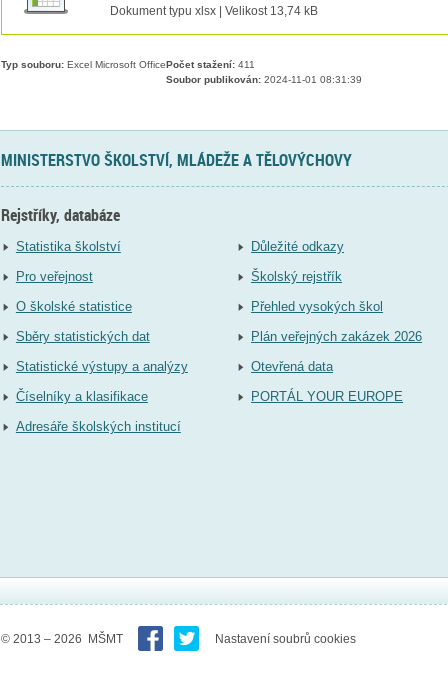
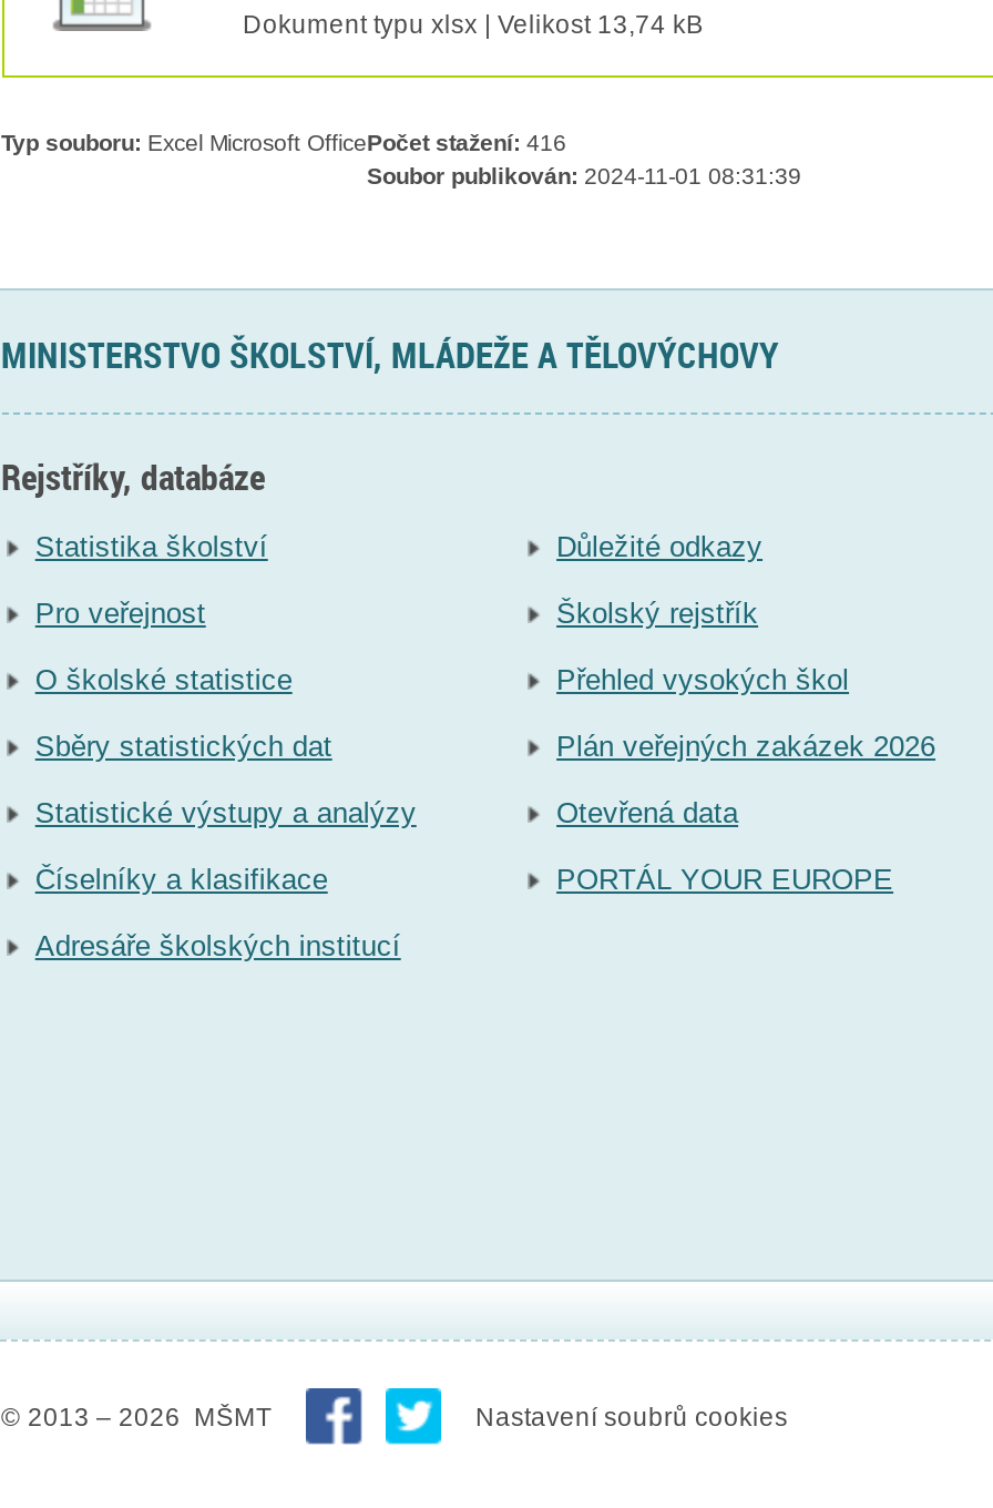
[0,59,254,70] Typ souboru: Excel Microsoft OfficePočet stažení: 411 -> [1,132,566,156] Typ souboru: Excel Microsoft OfficePočet stažení: 416

